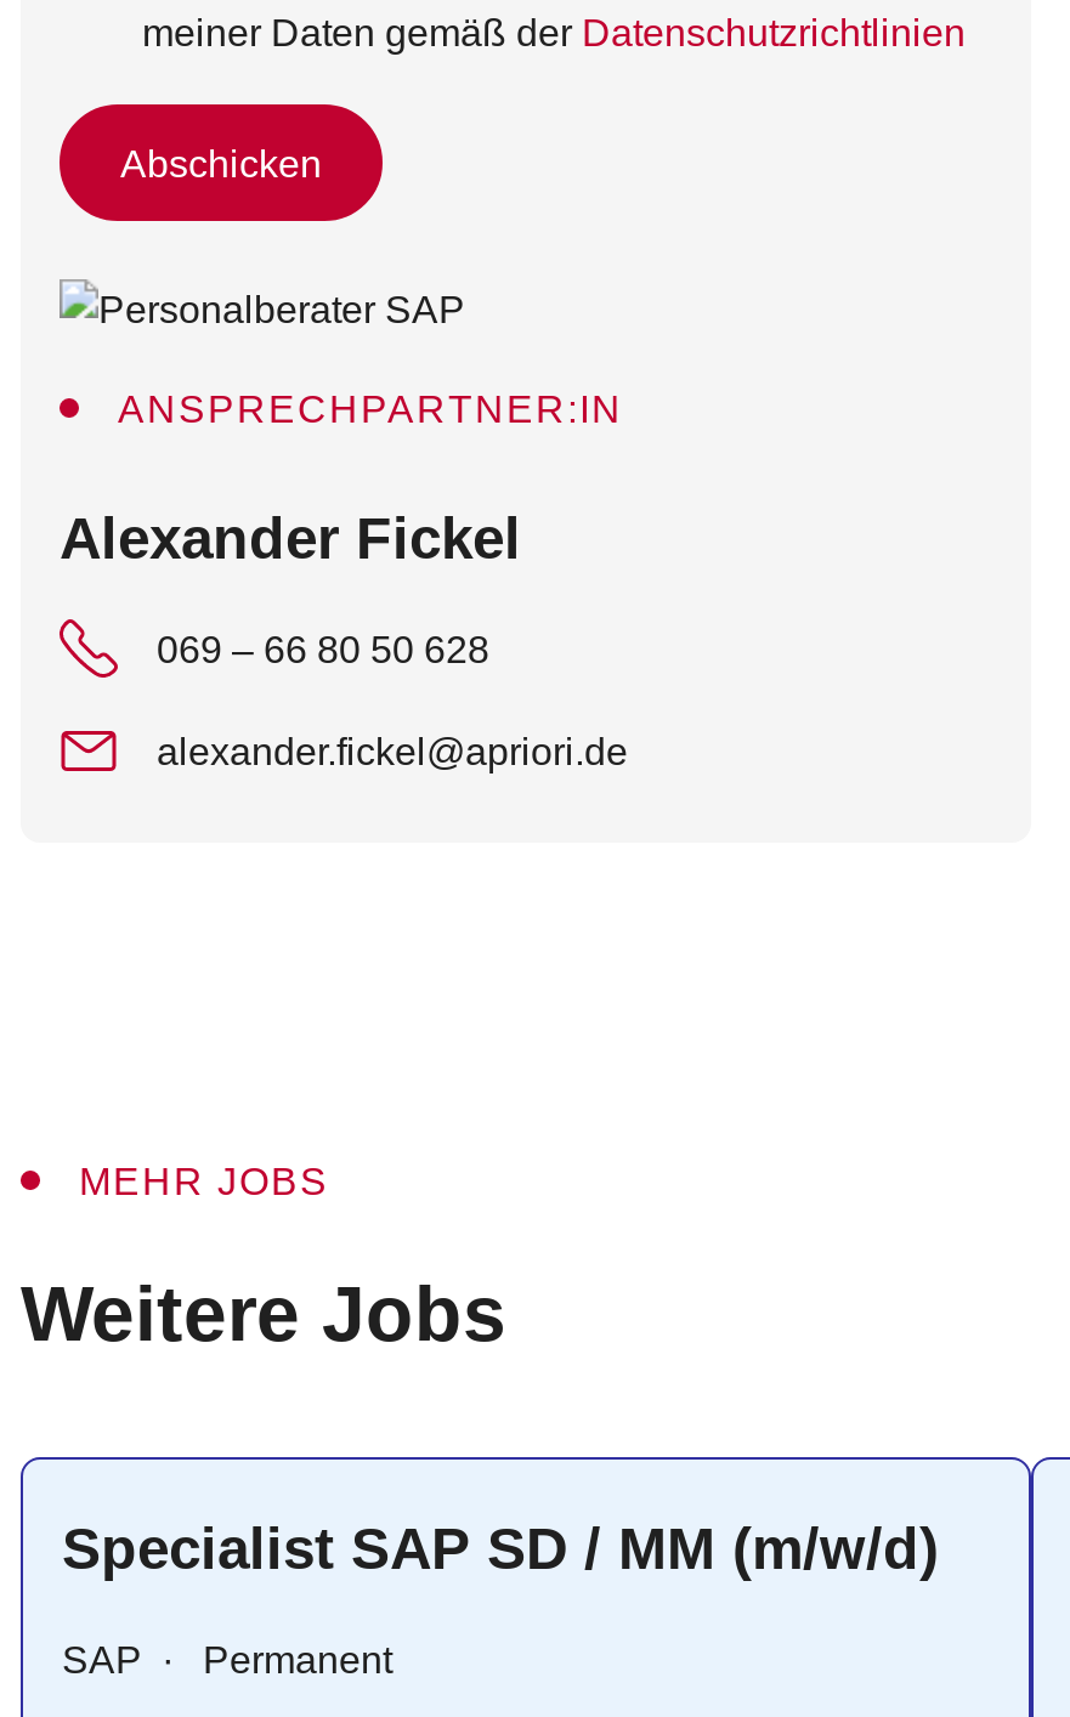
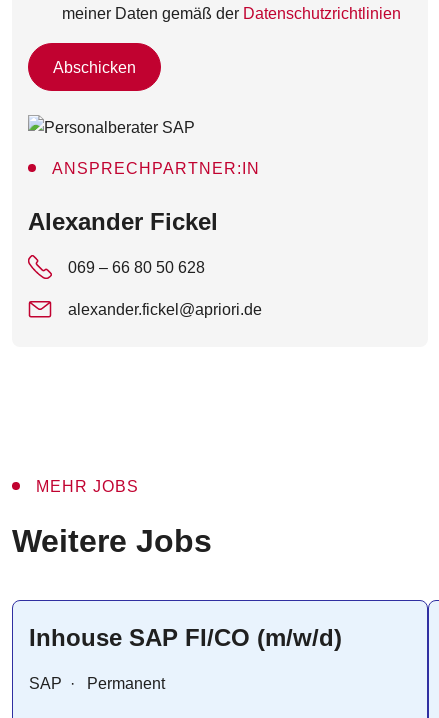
[62,1515,939,1581] Specialist SAP SD / MM (m/w/d) -> [29,624,342,651] Inhouse SAP FI/CO (m/w/d)

